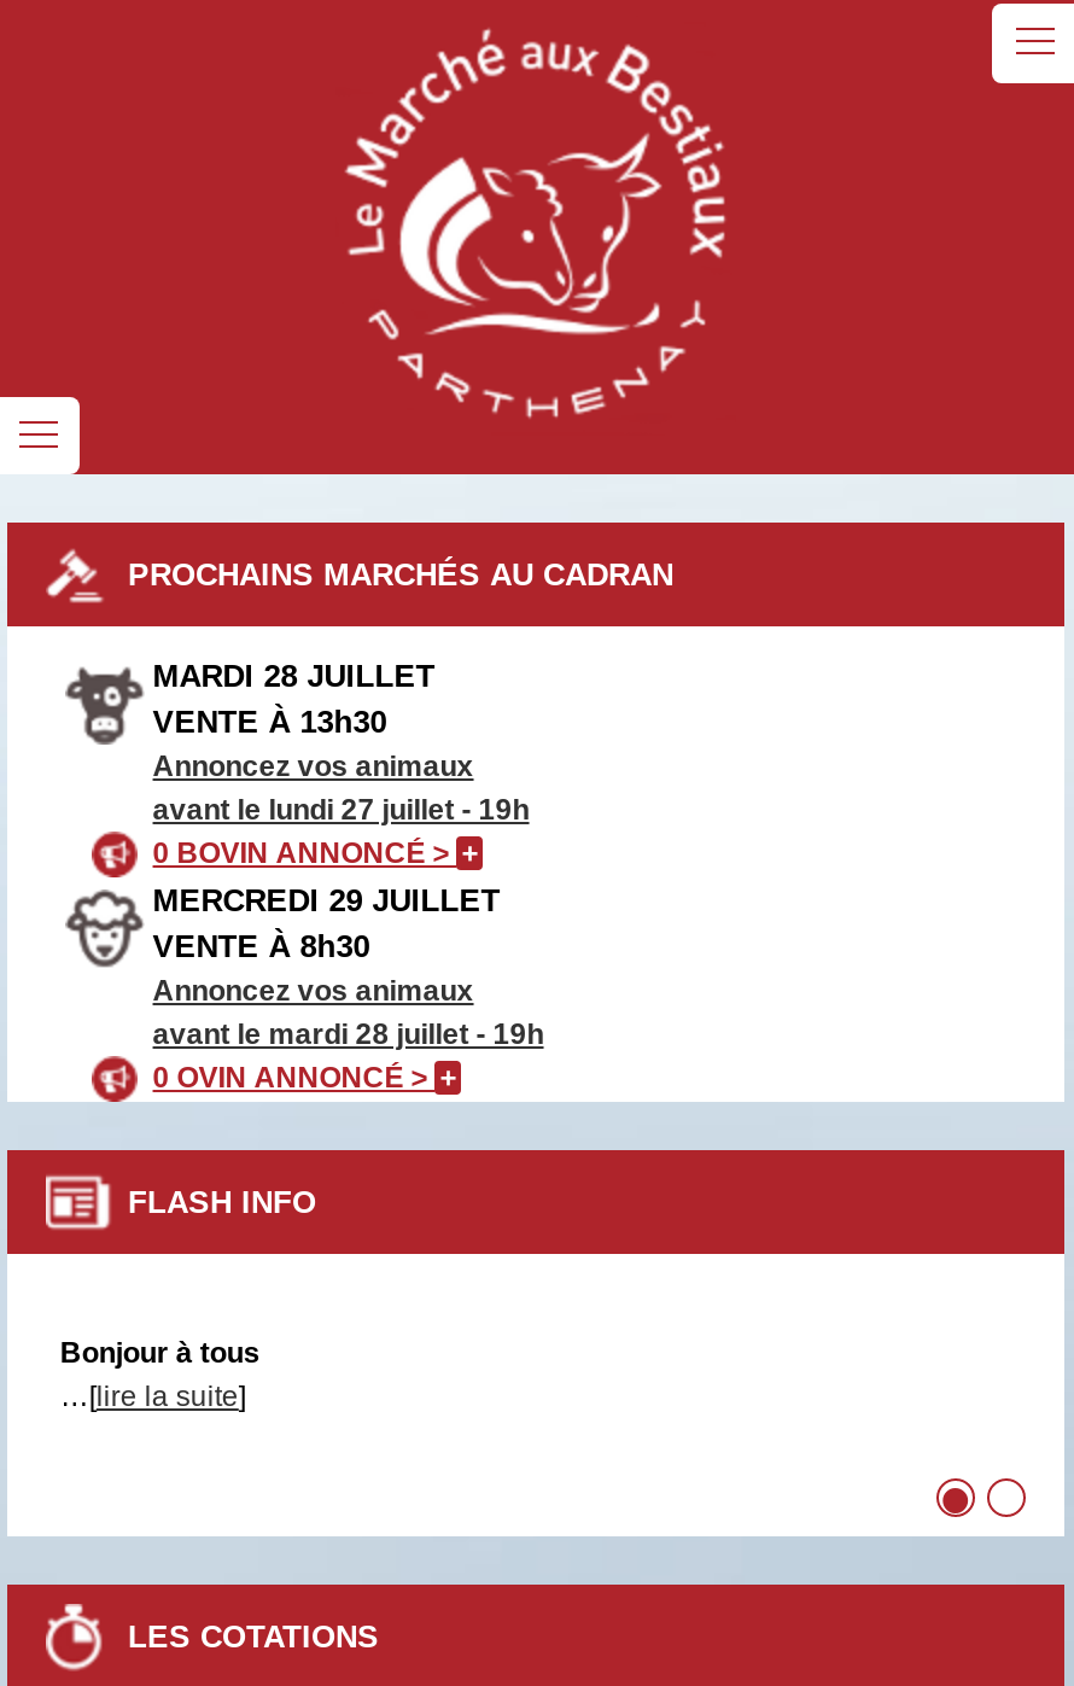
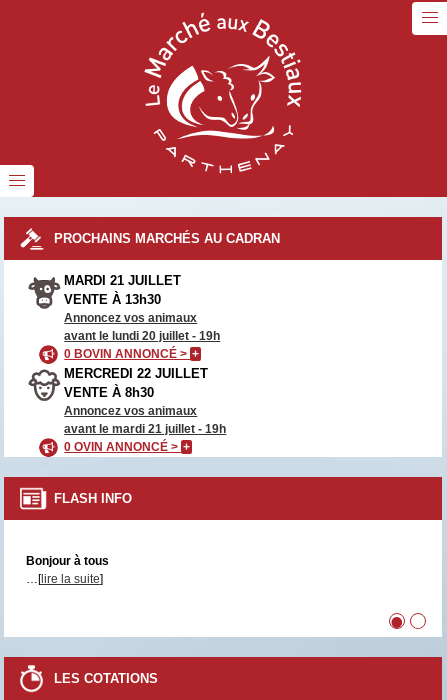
[153,657,435,693] MARDI 28 JUILLET -> [64,273,181,288] MARDI 21 JUILLET
[153,792,529,826] avant le lundi 27 juillet - 19h -> [64,329,220,343] avant le lundi 20 juillet - 19h
[153,882,500,918] MERCREDI 29 JUILLET -> [64,366,208,381] MERCREDI 22 JUILLET
[153,1017,544,1051] avant le mardi 28 juillet - 19h -> [64,422,226,436] avant le mardi 21 juillet - 19h

